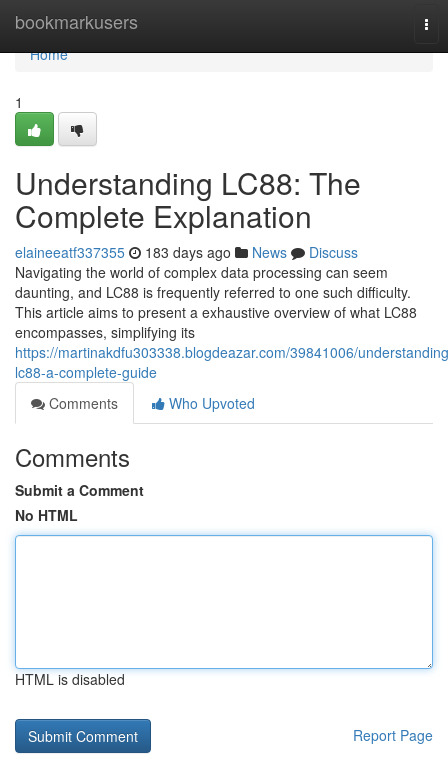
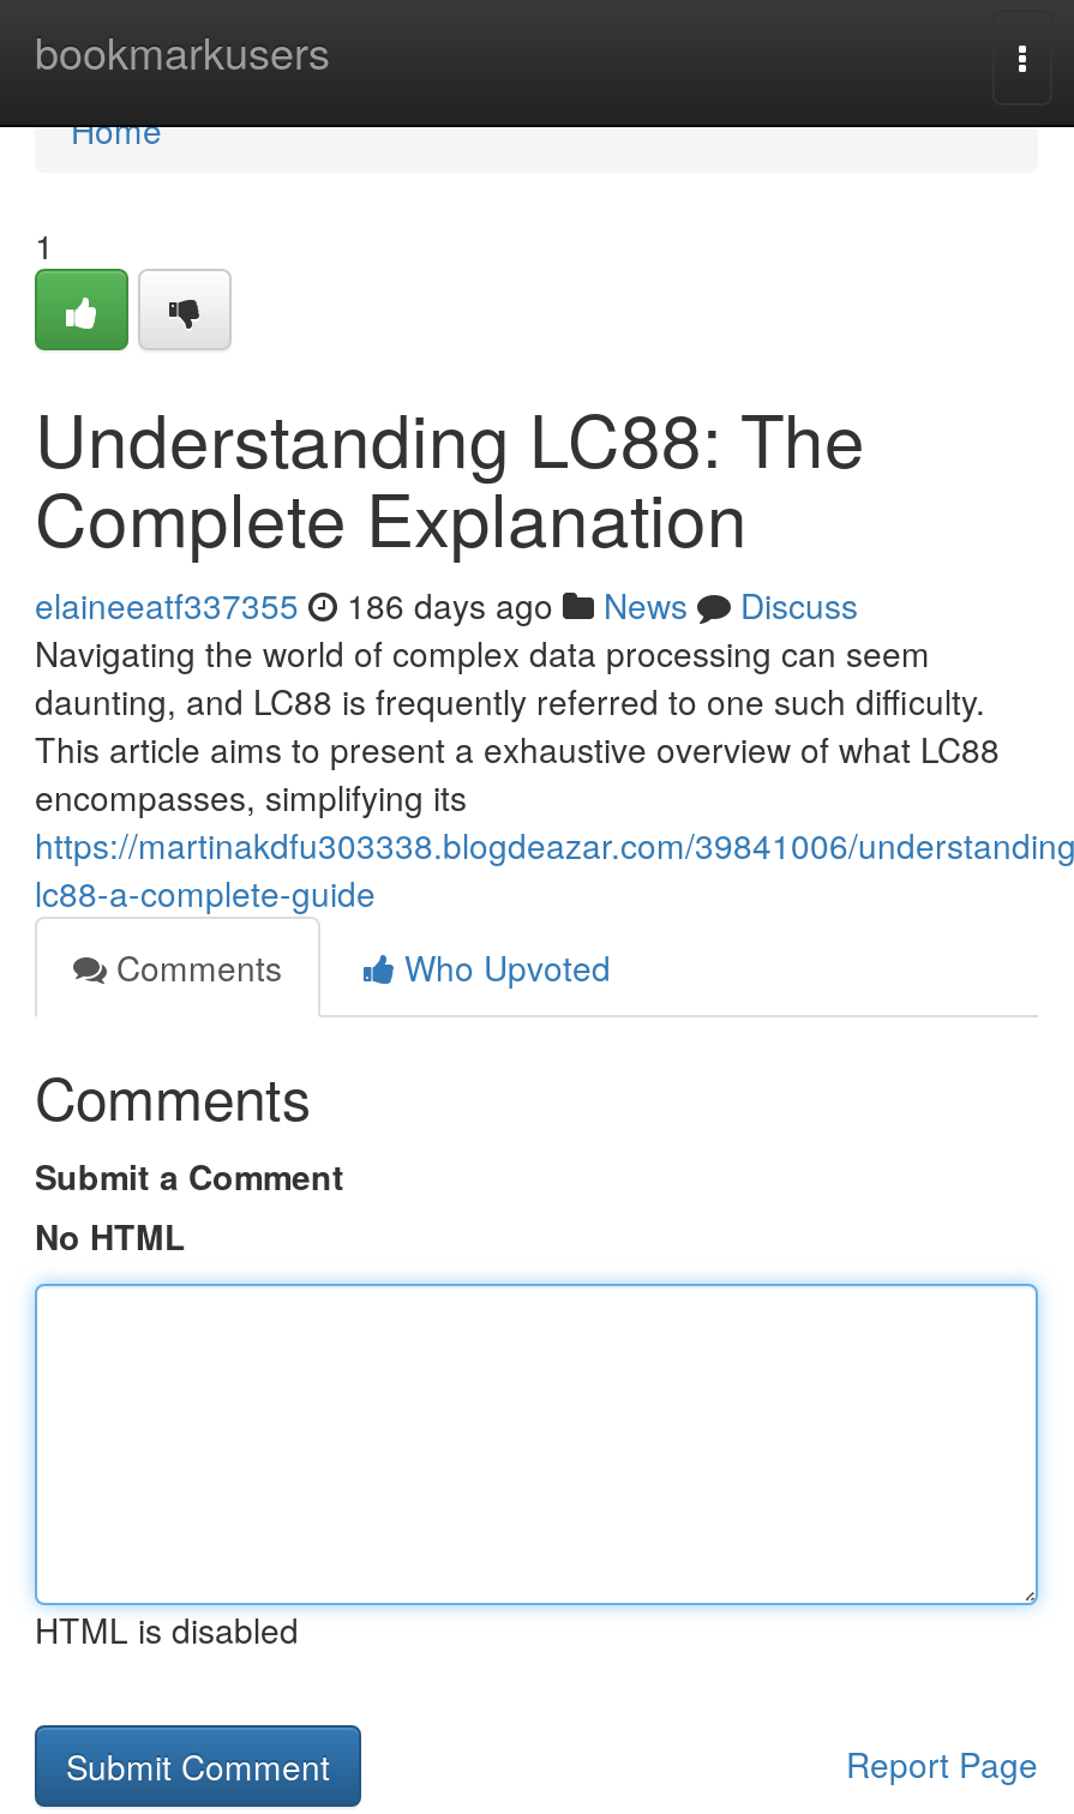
[15,242,358,262] elaineeatf337355 183 days ago News Discuss -> [35,581,858,629] elaineeatf337355 186 days ago News Discuss

